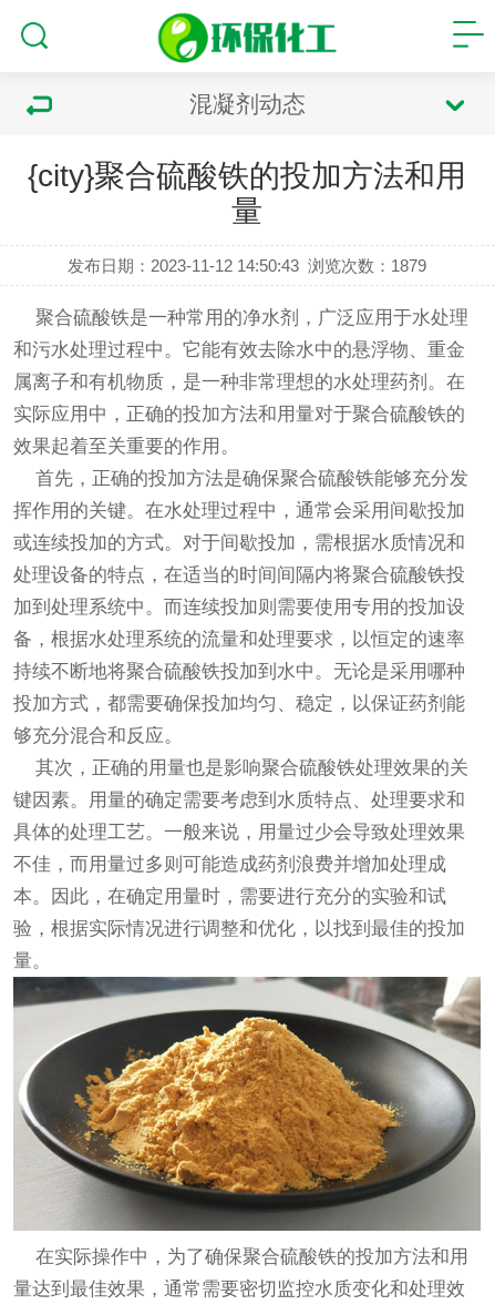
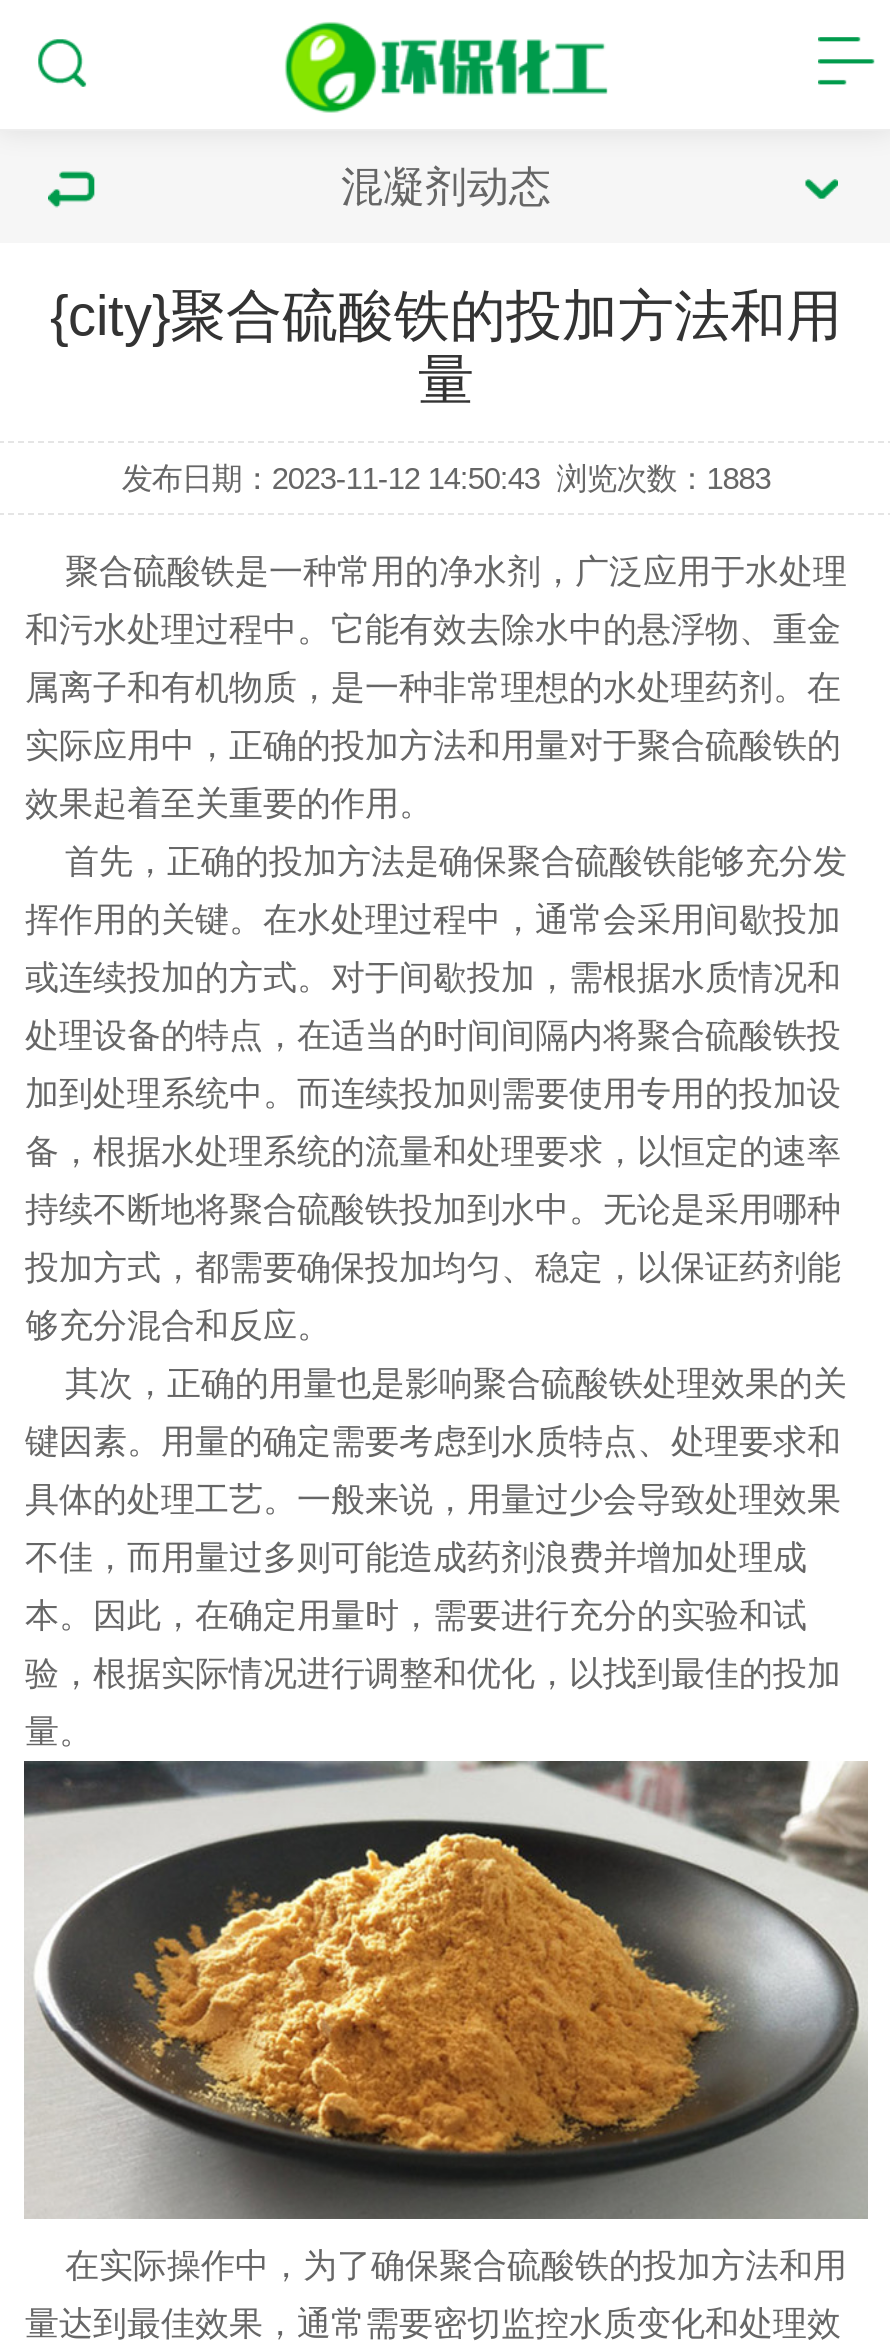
[67,256,427,275] 发布日期：2023-11-12 14:50:43 浏览次数：1879 -> [122,461,770,495] 发布日期：2023-11-12 14:50:43 浏览次数：1883

